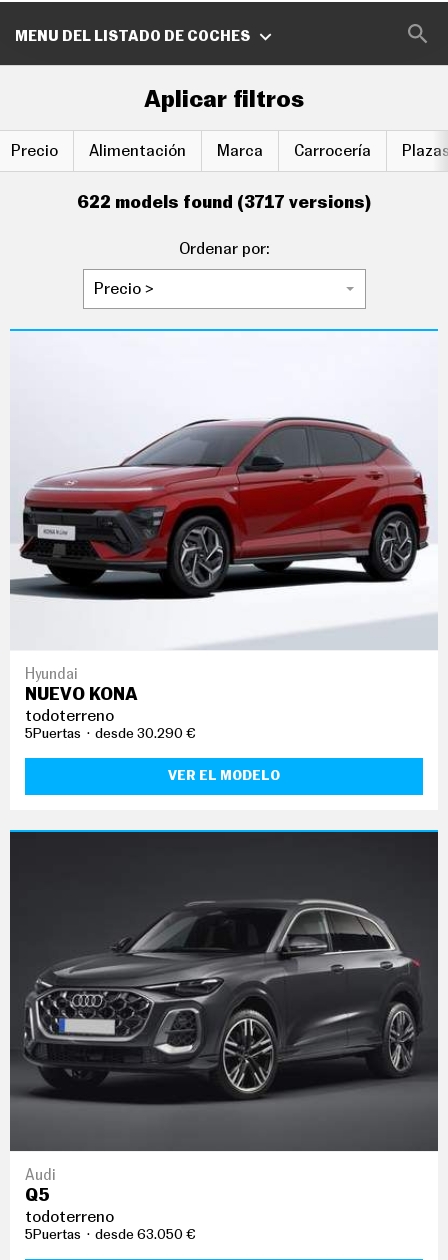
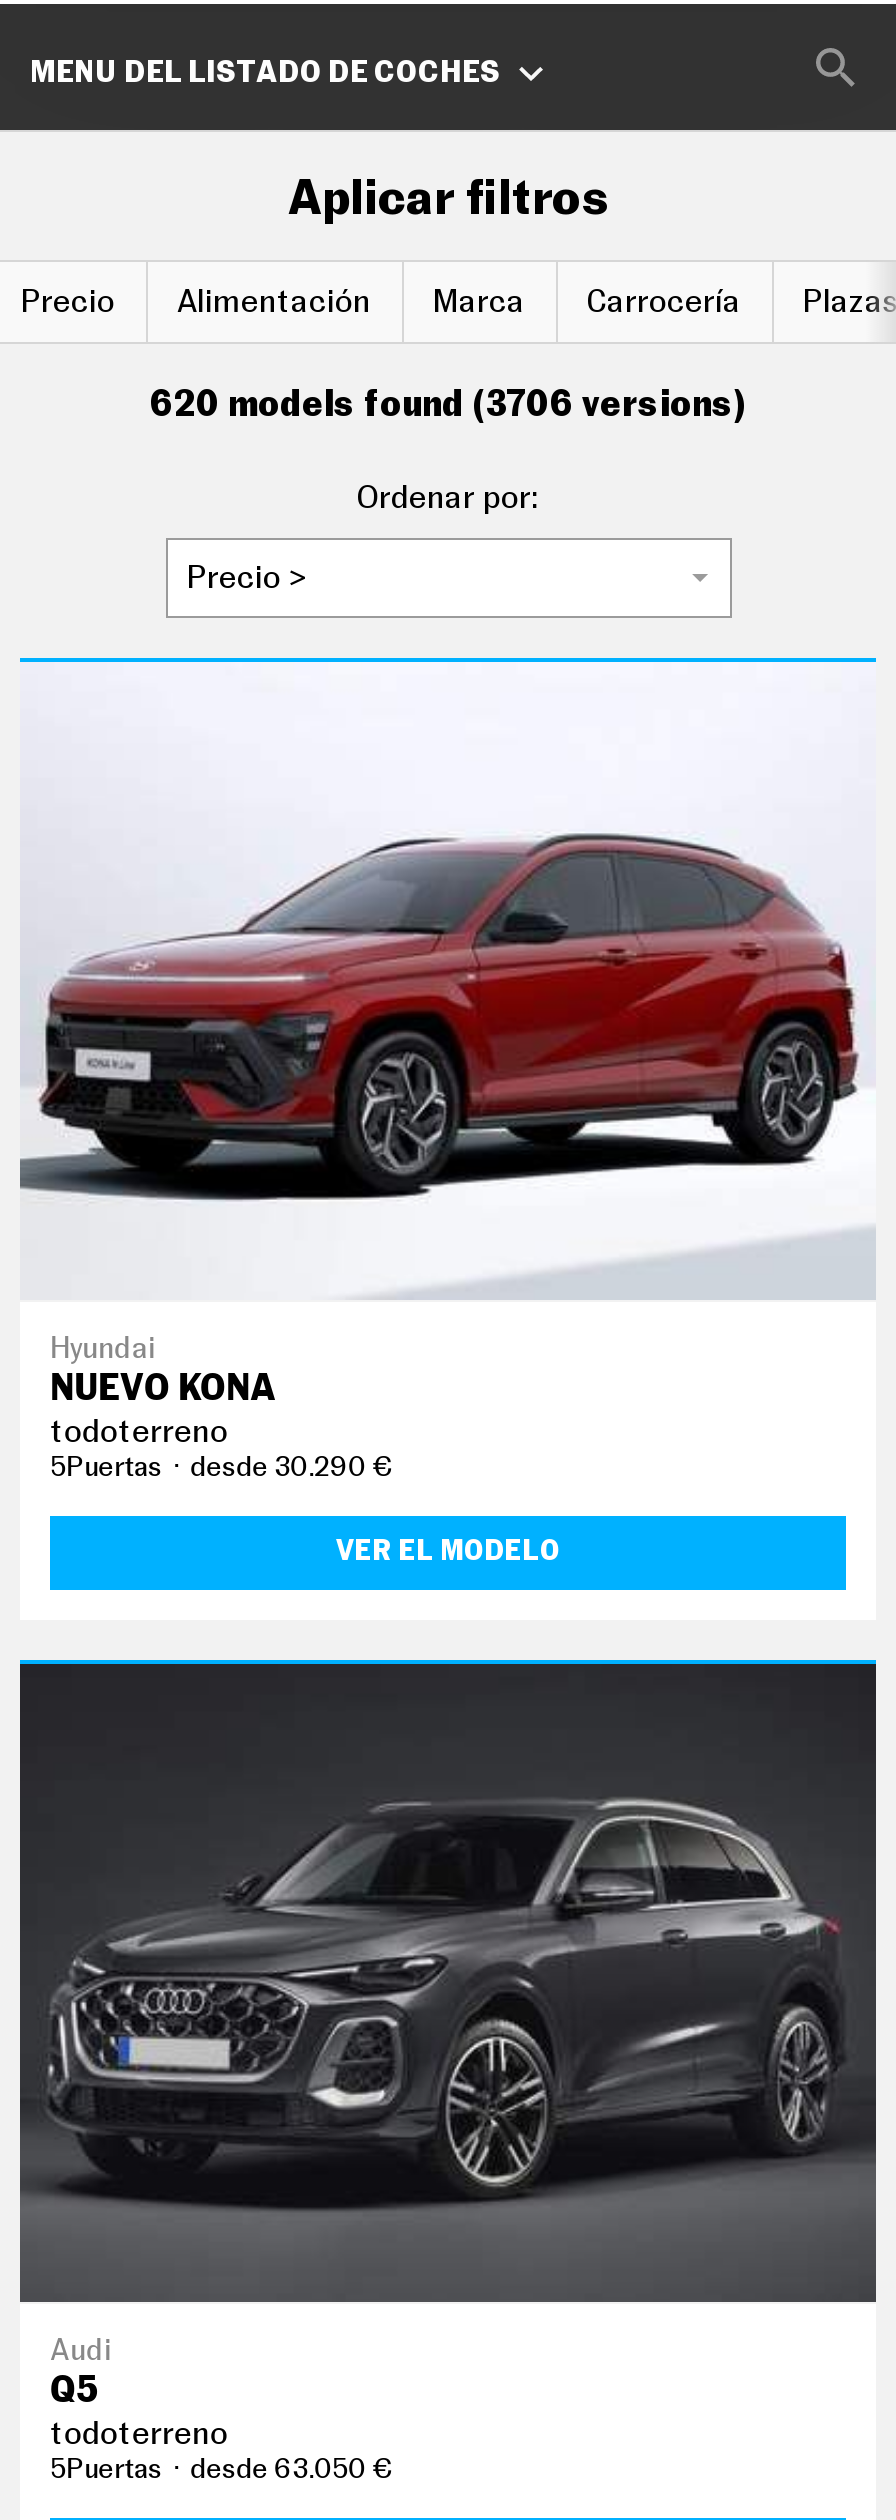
[77,194,371,212] 622 models found (3717 versions) -> [150,388,746,424] 620 models found (3706 versions)

